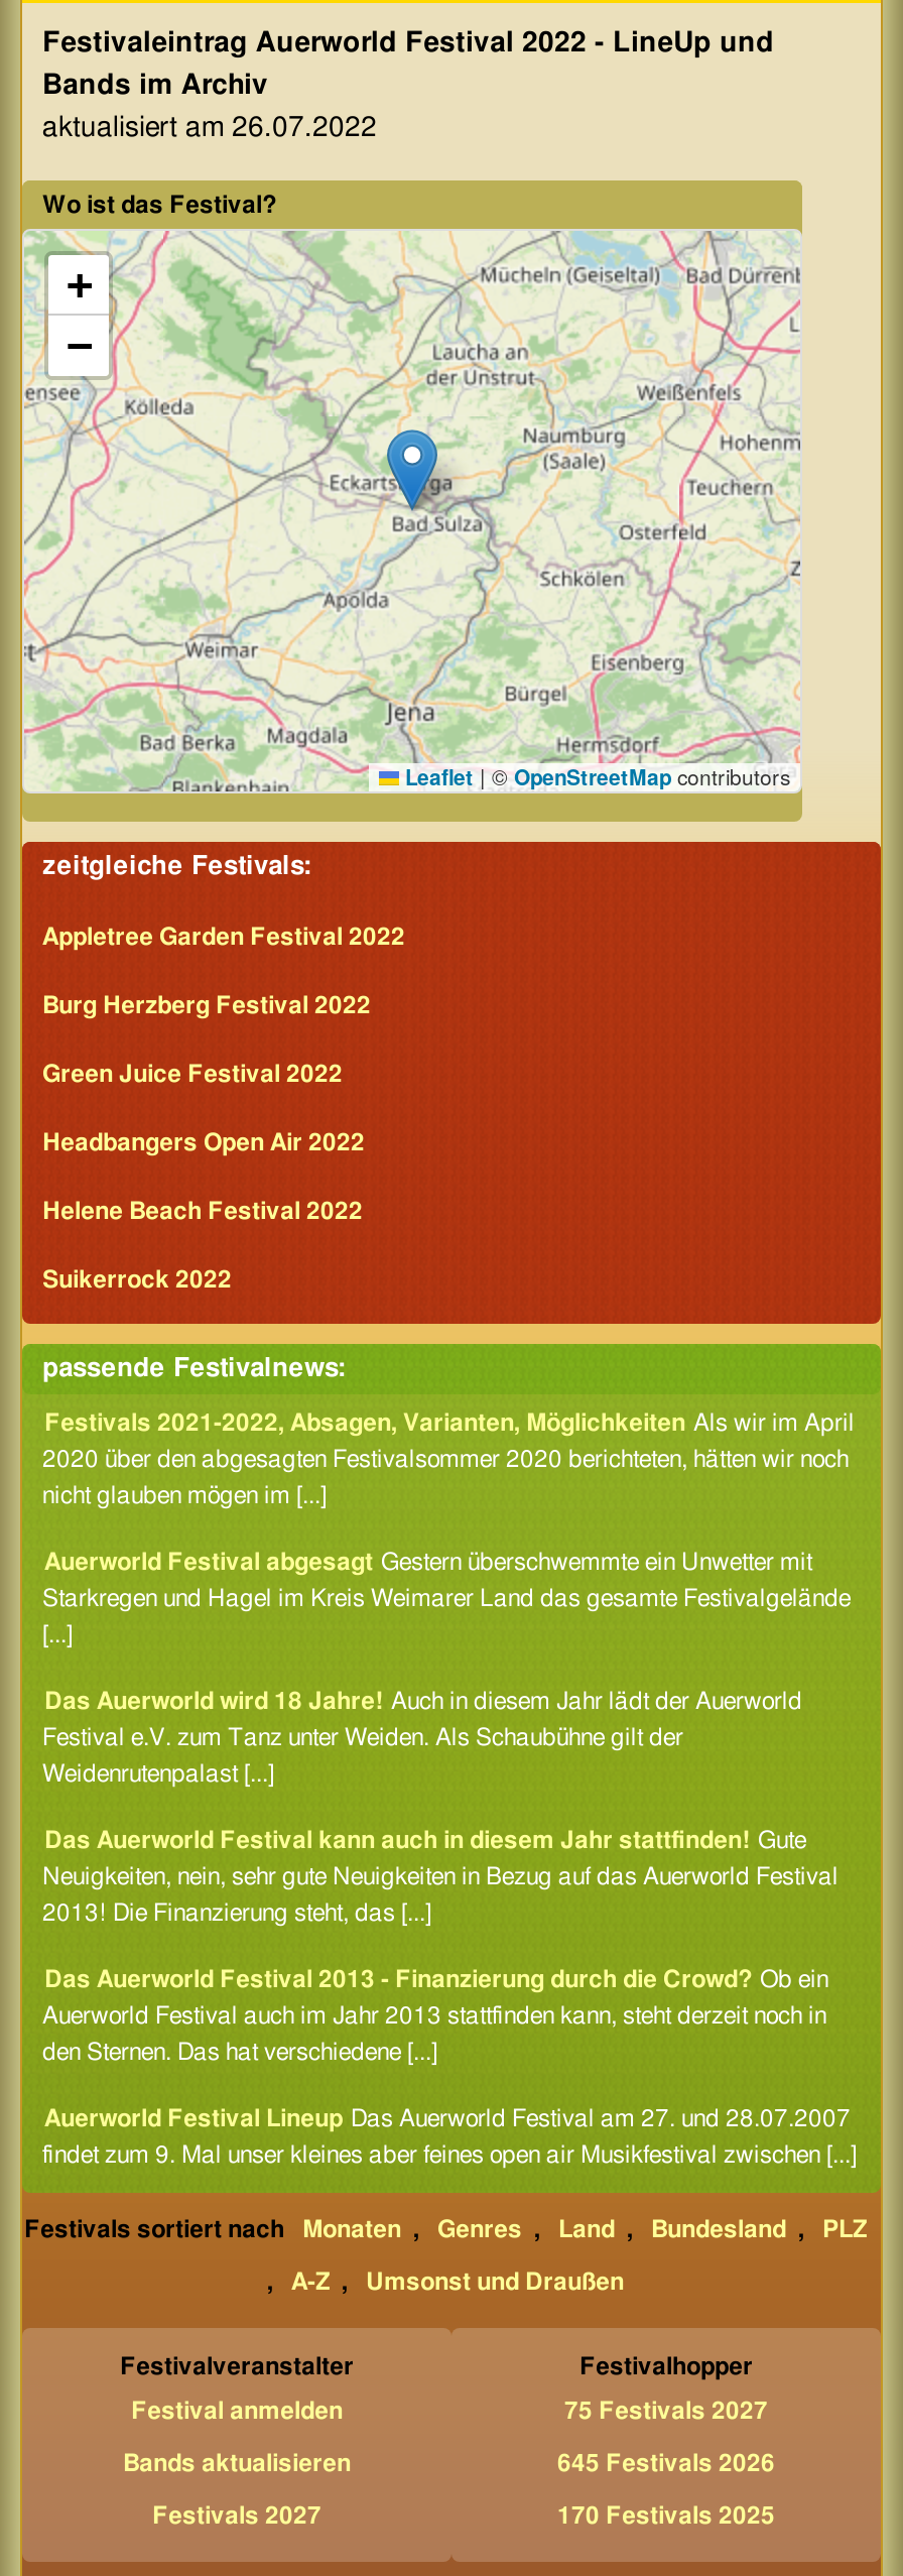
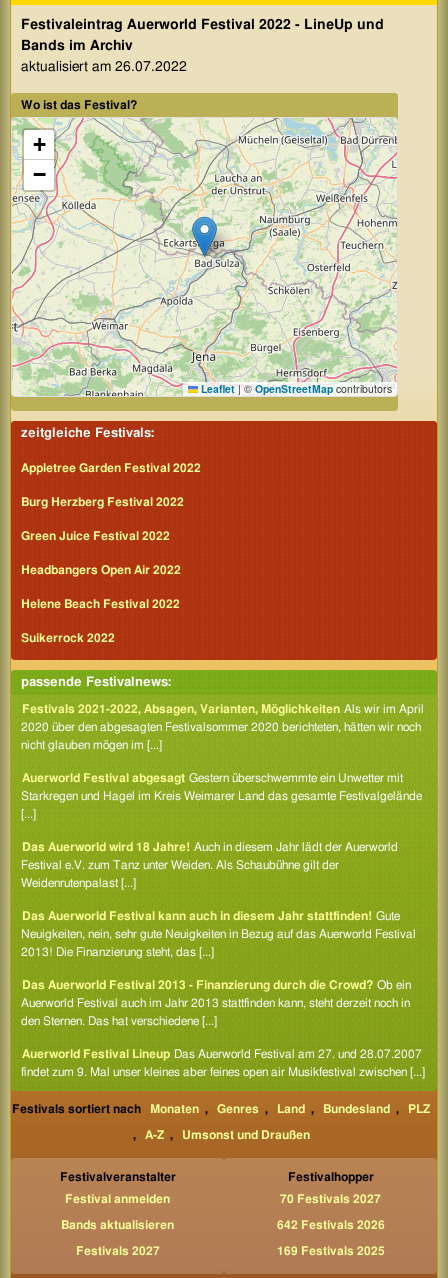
[564,2398,768,2422] 75 Festivals 2027 -> [280,1193,381,1205] 70 Festivals 2027
[557,2451,775,2475] 645 Festivals 2026 -> [276,1219,384,1231] 642 Festivals 2026
[557,2503,775,2527] 170 Festivals 2025 -> [276,1245,384,1257] 169 Festivals 2025

